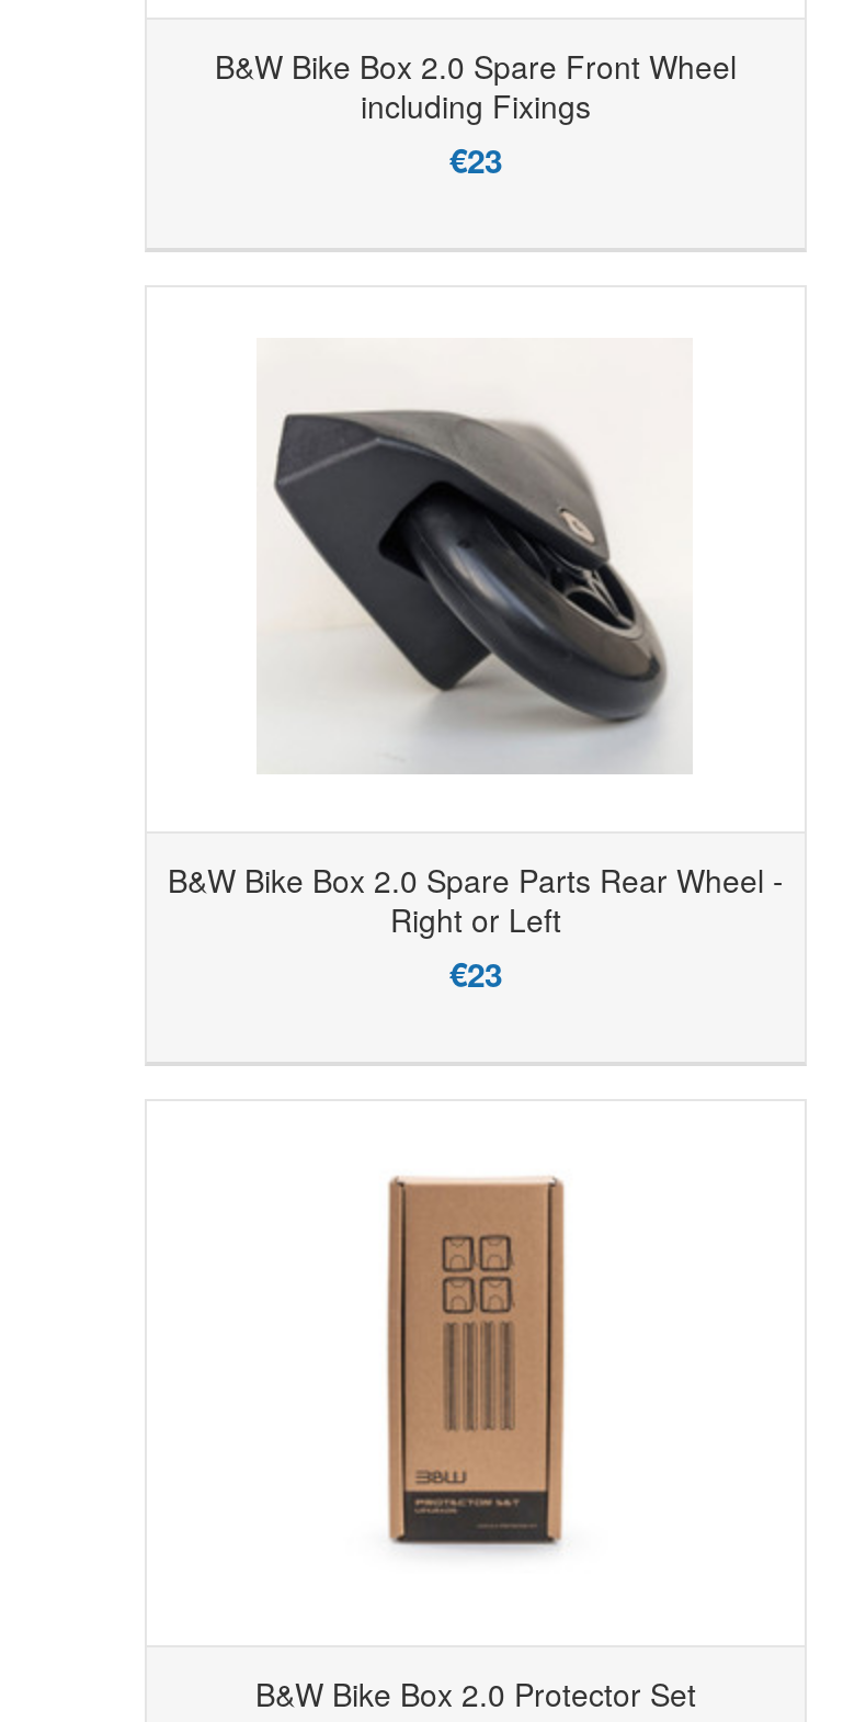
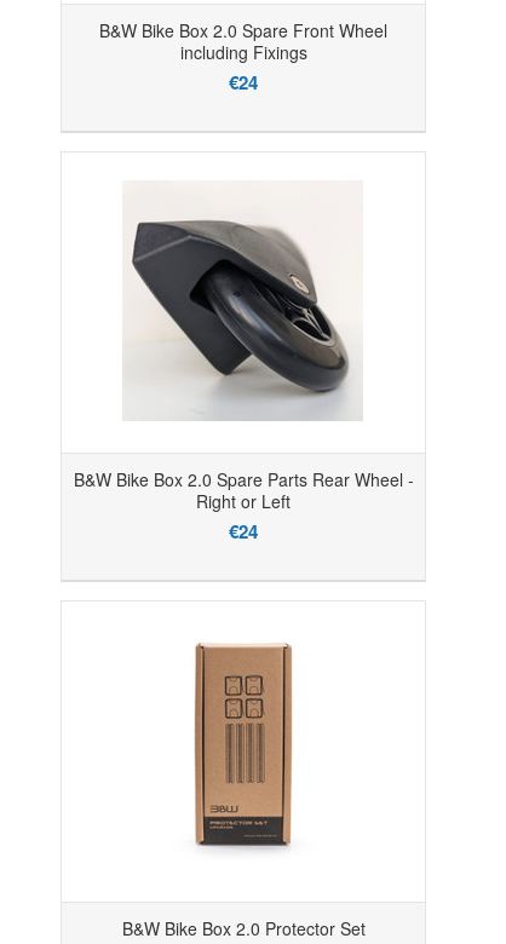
[449,136,502,184] €23 -> [229,69,258,96] €24
[449,950,502,998] €23 -> [229,518,258,545] €24

